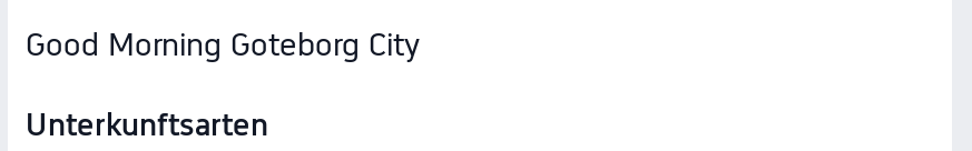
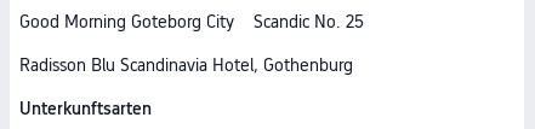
none -> [19,12,364,75] Scandic No. 25 | Radisson Blu Scandinavia Hotel, Gothenburg

